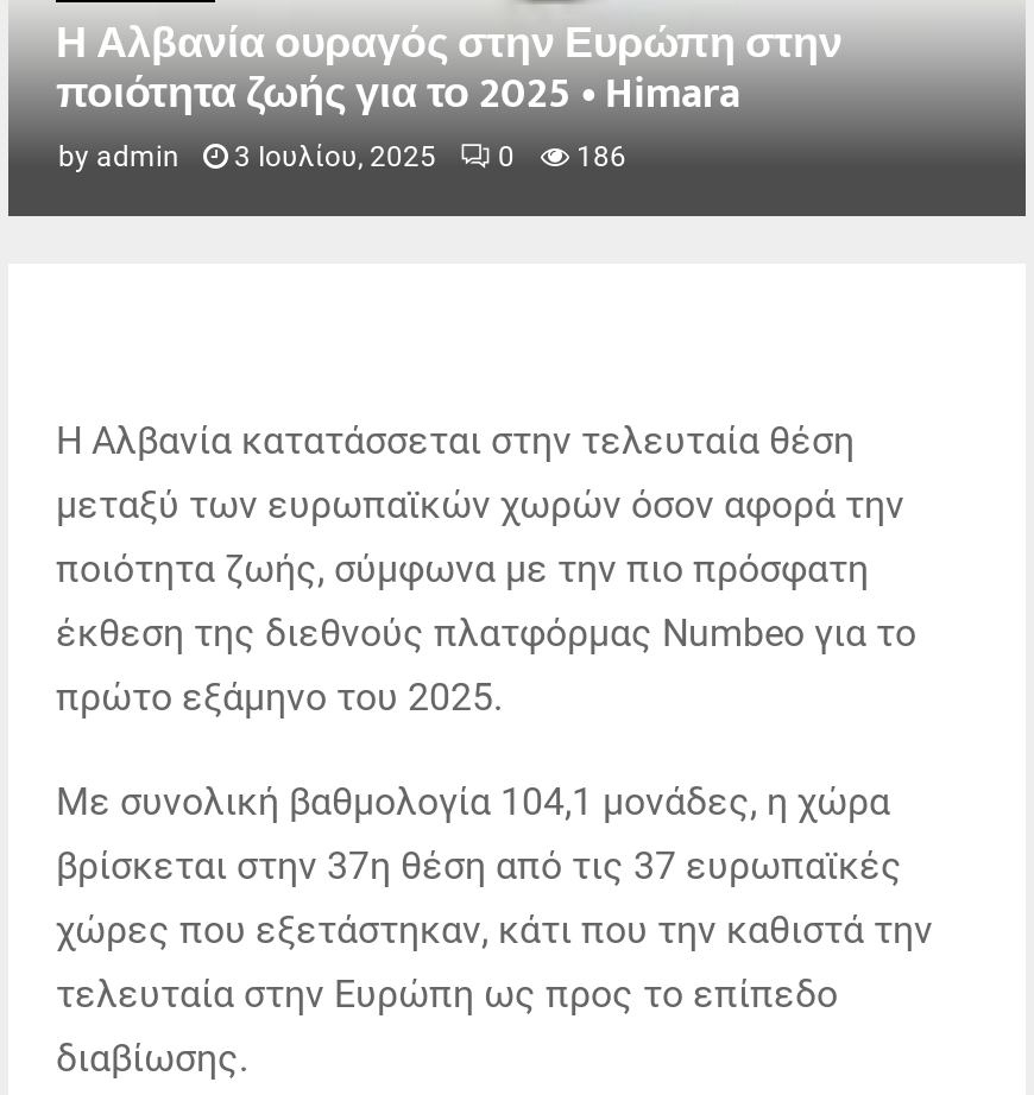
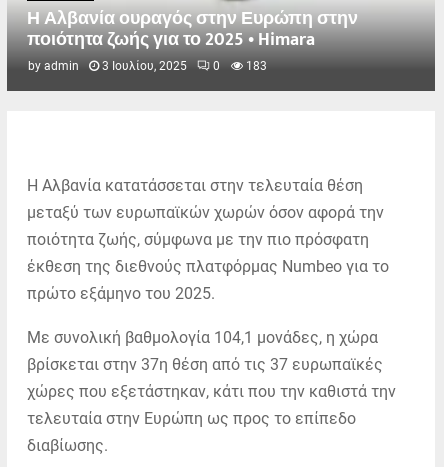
[58,140,626,173] by admin 3 Ιουλίου, 2025 0 186 -> [28,59,267,73] by admin 3 Ιουλίου, 2025 0 183

